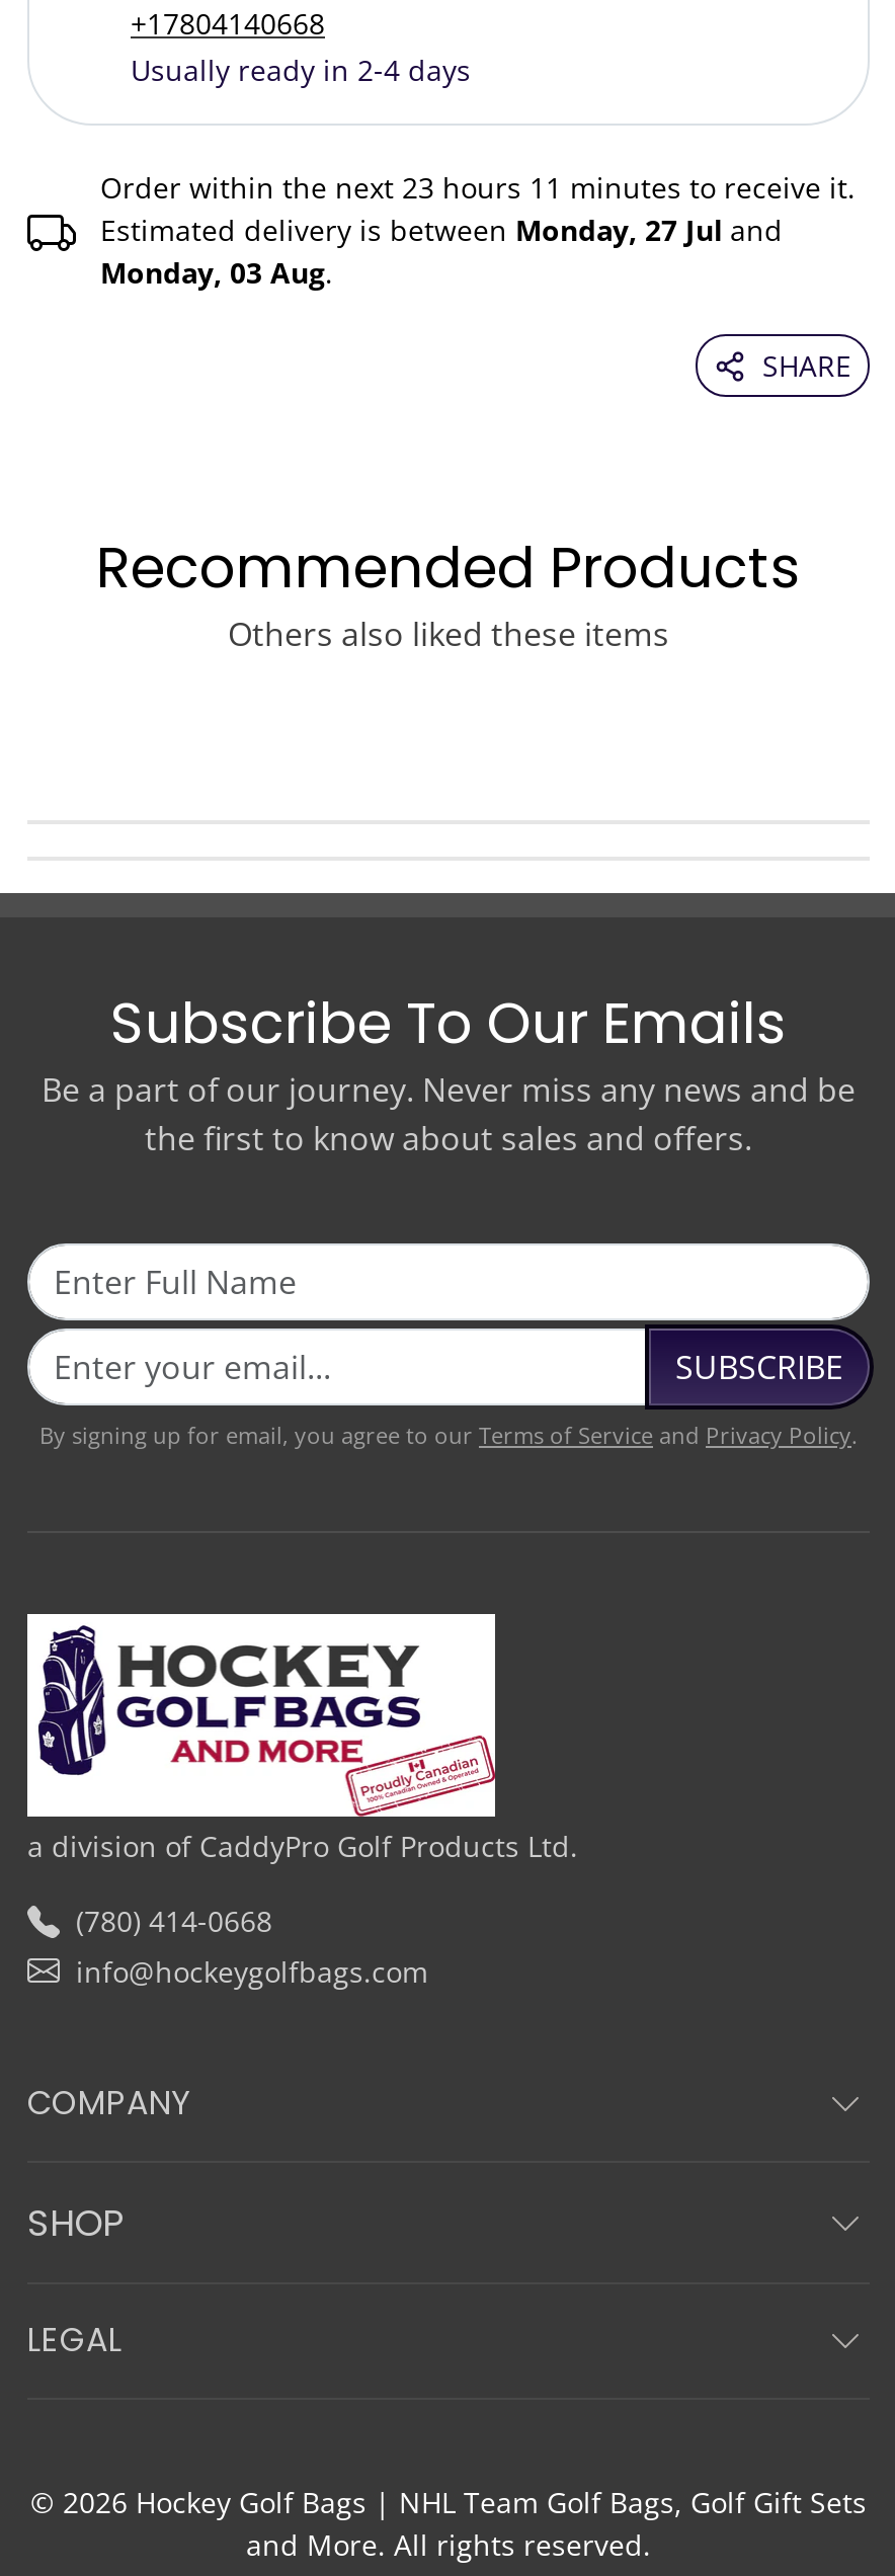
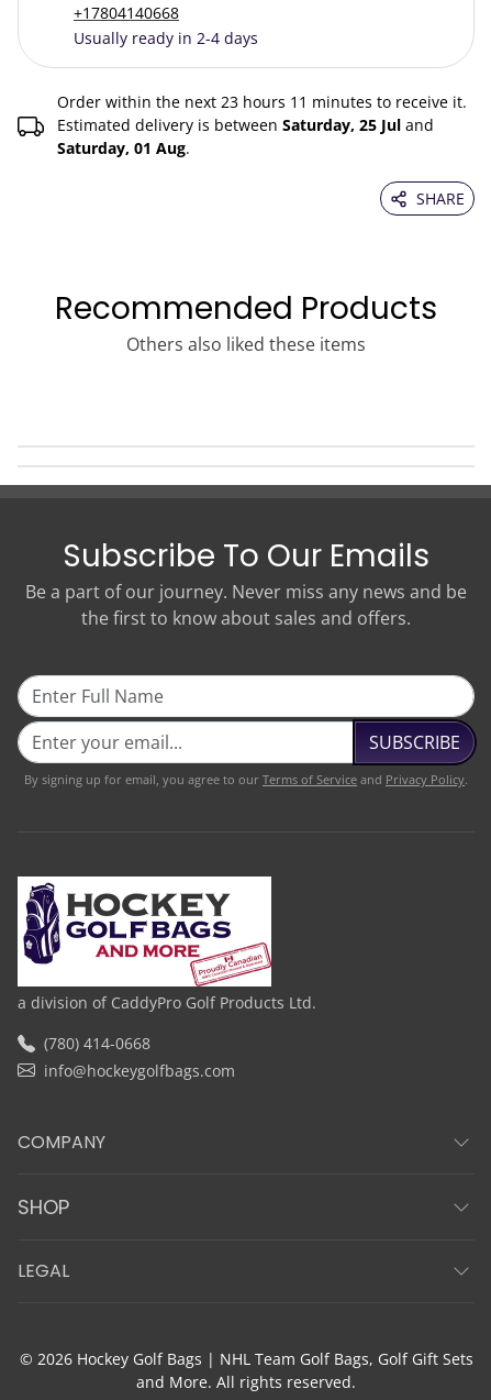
[100,211,783,249] Estimated delivery is between Monday, 27 Jul and -> [57,115,434,135] Estimated delivery is between Saturday, 25 Jul and
[100,254,333,292] Monday, 03 Aug. -> [57,138,190,159] Saturday, 01 Aug.

